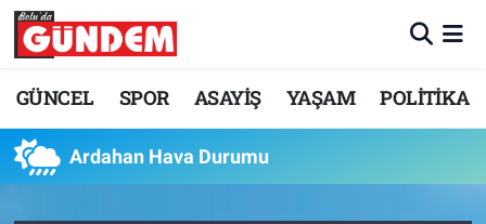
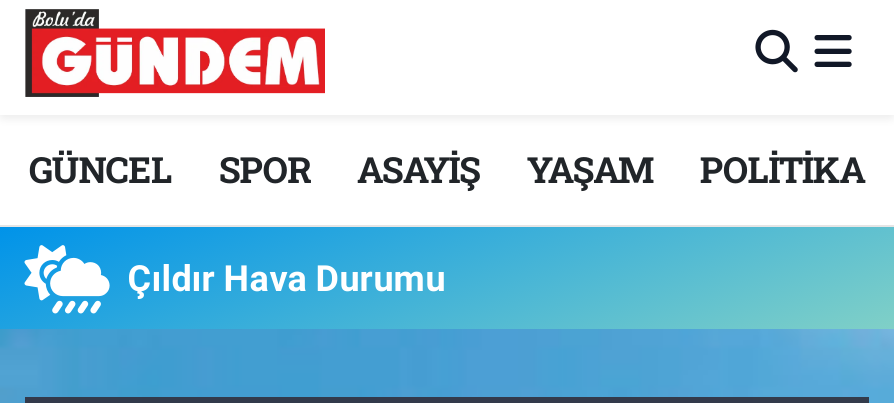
[70,145,269,168] Ardahan Hava Durumu -> [127,257,445,299] Çıldır Hava Durumu

